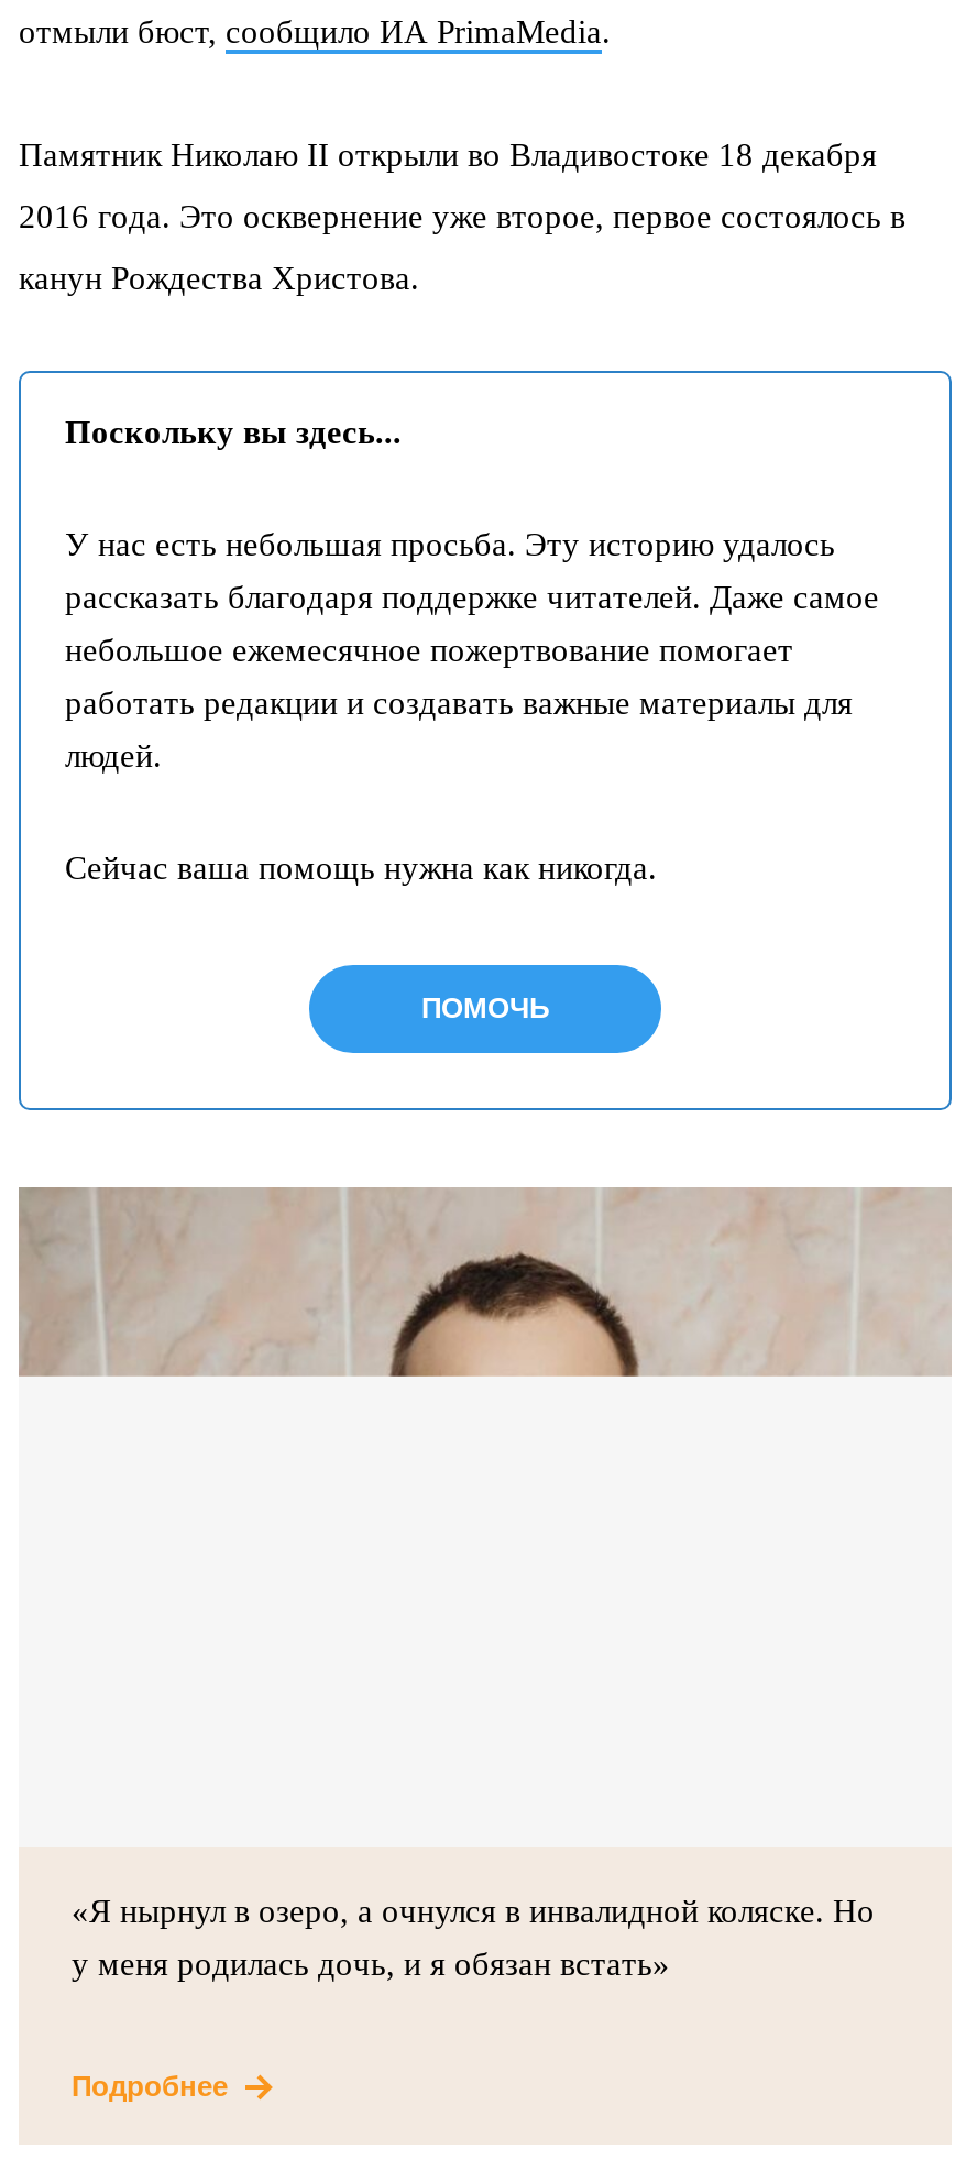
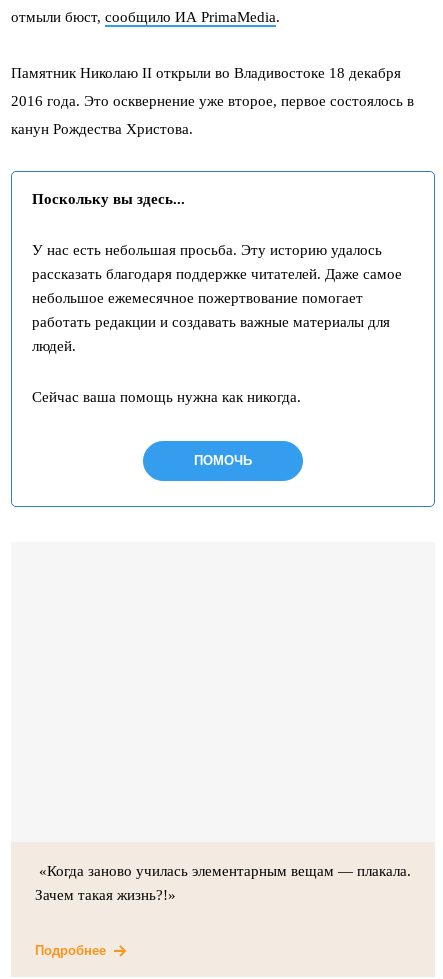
[17,1185,952,1379] [image] -> none
[72,1894,875,1929] «Я нырнул в озеро, а очнулся в инвалидной коляске. Но -> [35,863,411,879] «Когда заново училась элементарным вещам — плакала.
[72,1947,670,1982] у меня родилась дочь, и я обязан встать» -> [35,887,176,903] Зачем такая жизнь?!»

